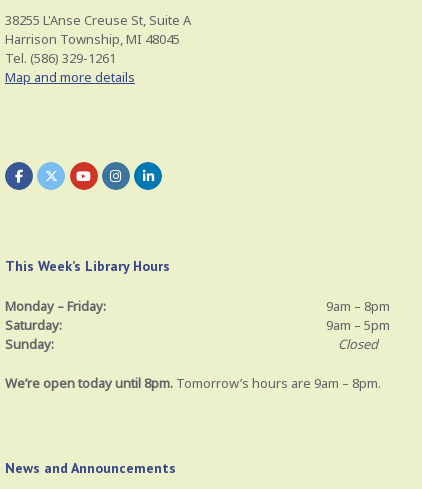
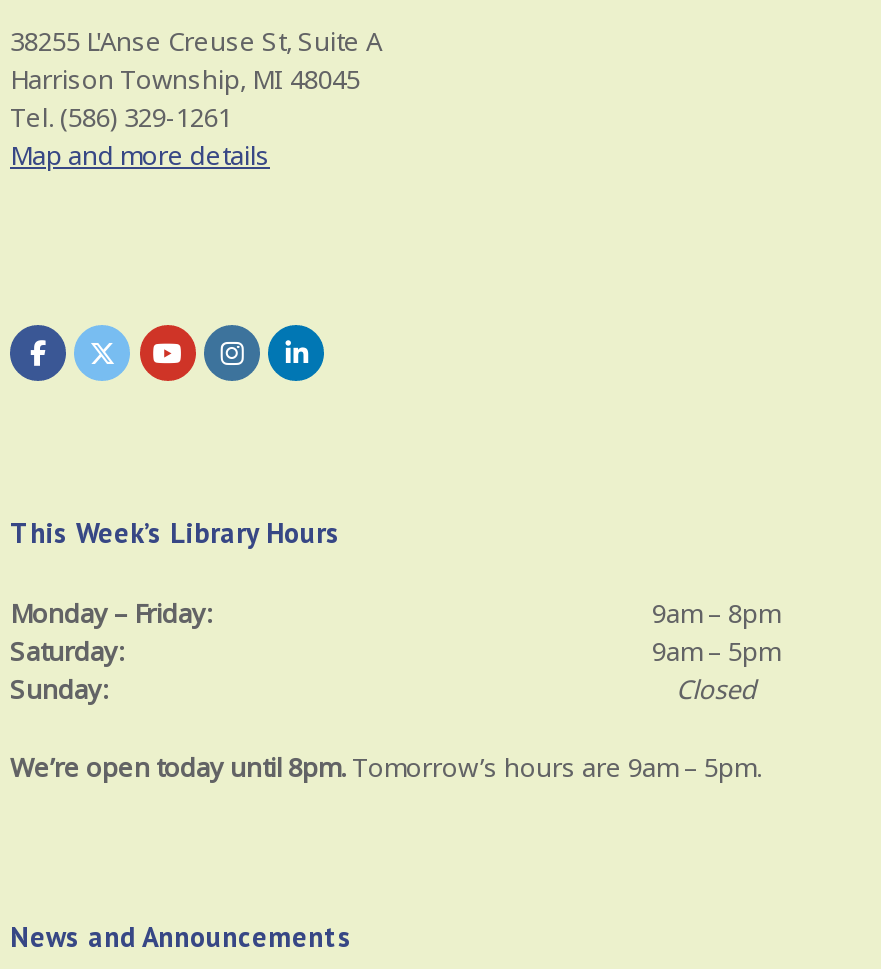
[5,374,381,392] We’re open today until 8pm. Tomorrow’s hours are 9am – 8pm. -> [10,749,762,785] We’re open today until 8pm. Tomorrow’s hours are 9am – 5pm.

